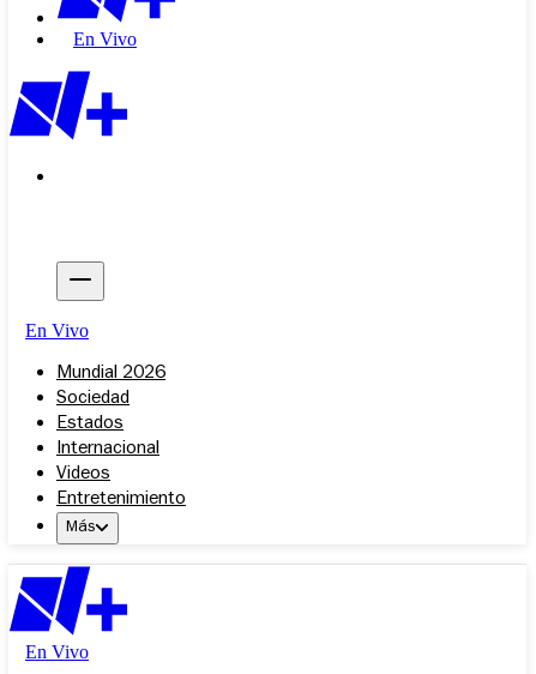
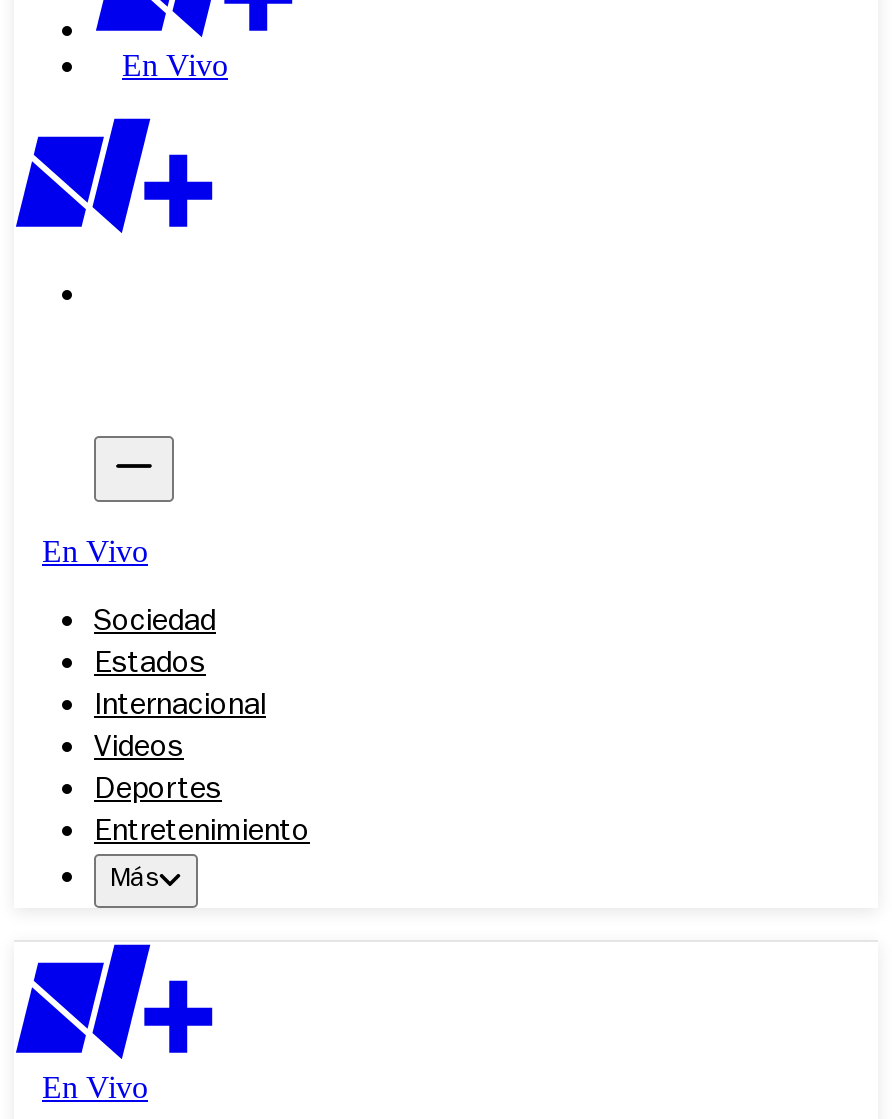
[56,365,165,384] Mundial 2026 -> none
moved [56,390,159,485] -> [94,608,266,766]: Sociedad | Estados | Internacional | Videos
none -> [94,776,222,808] Deportes

